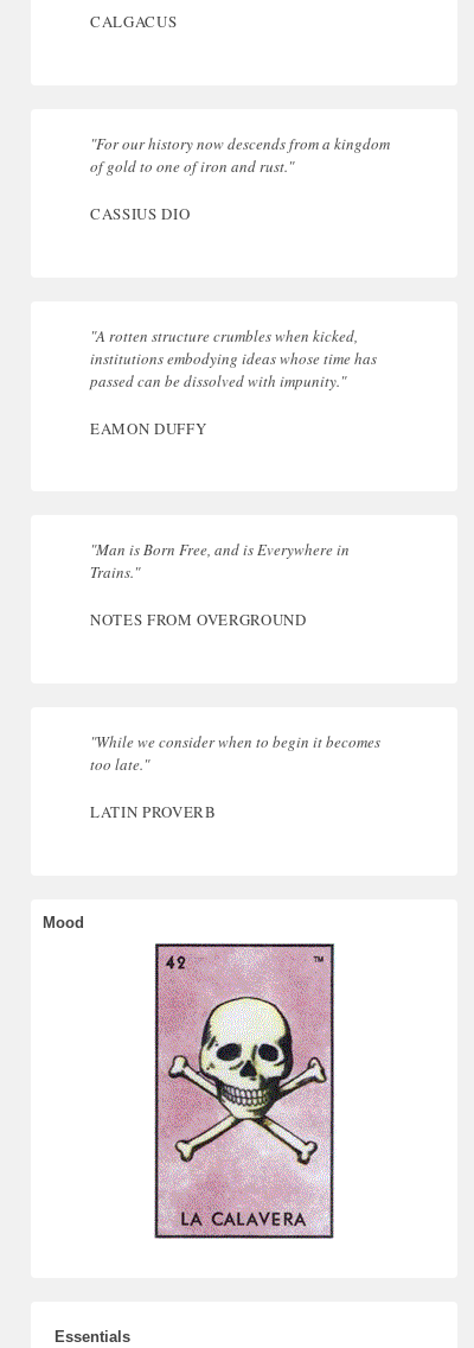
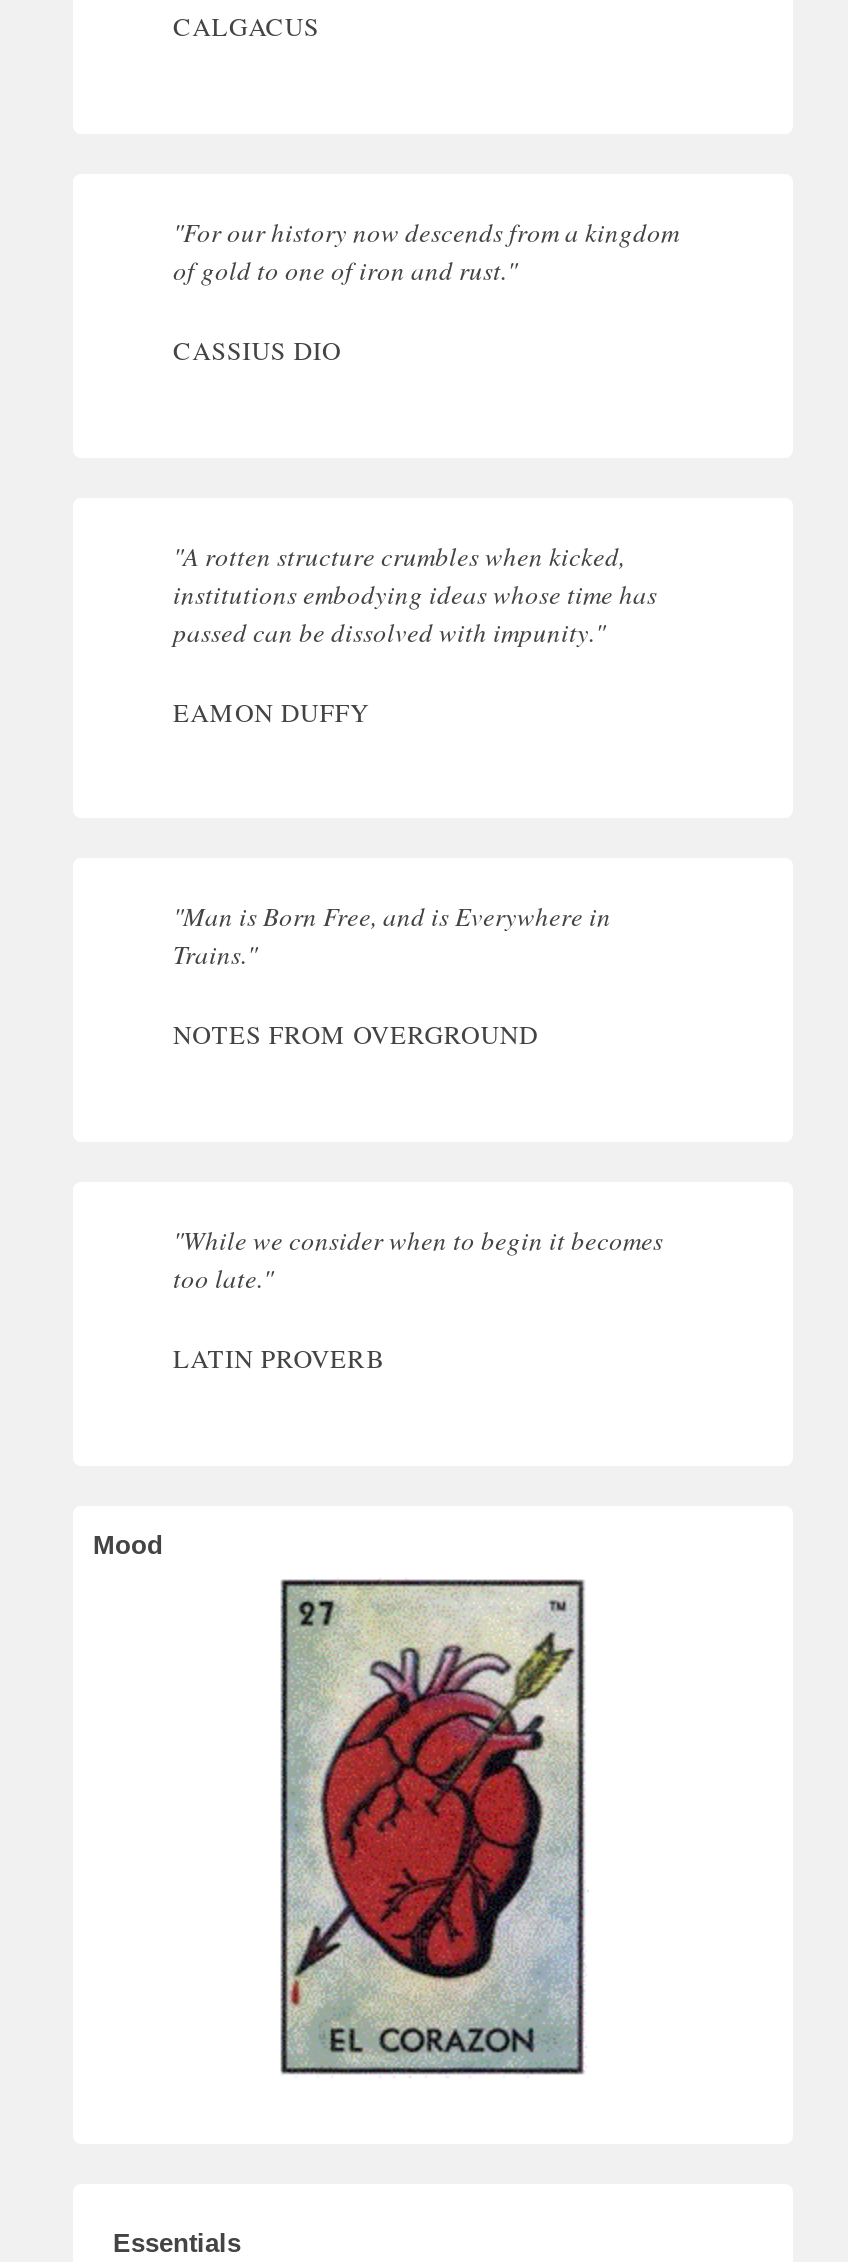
[154,942,335,1240] [image] -> [279,1584,585,2078] [image]

